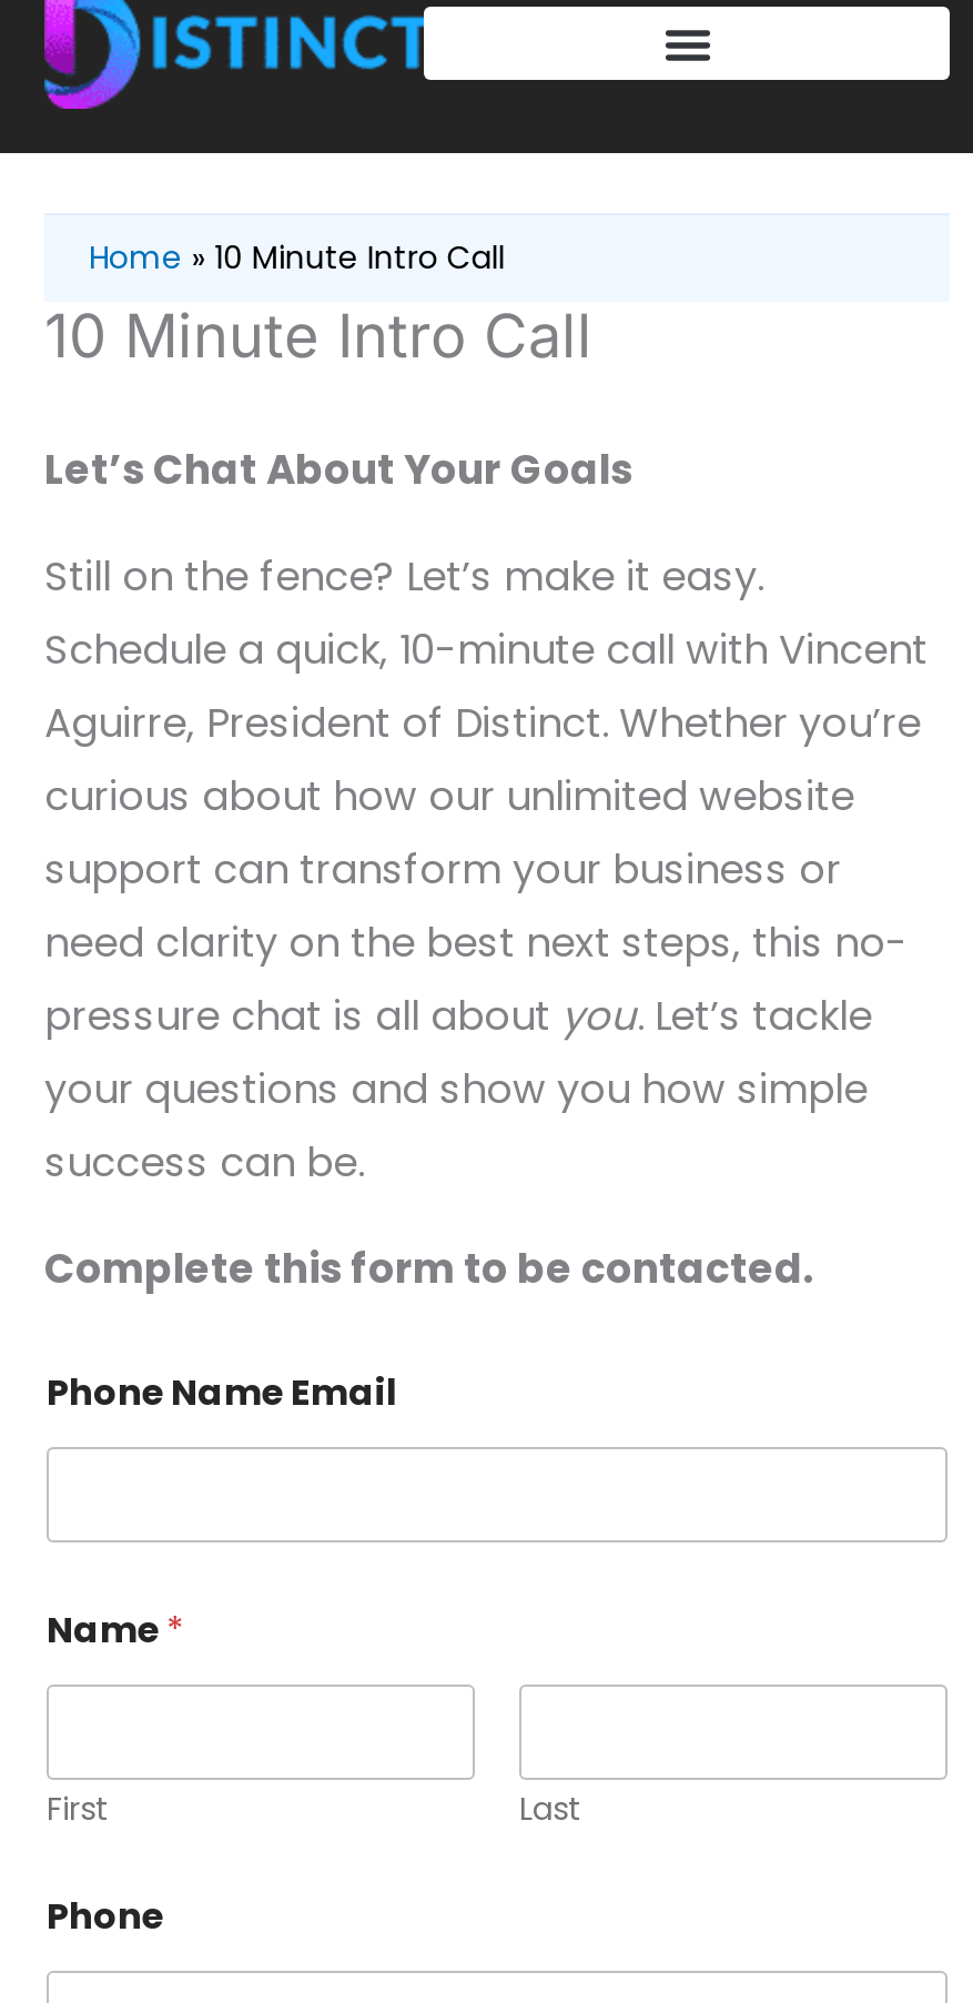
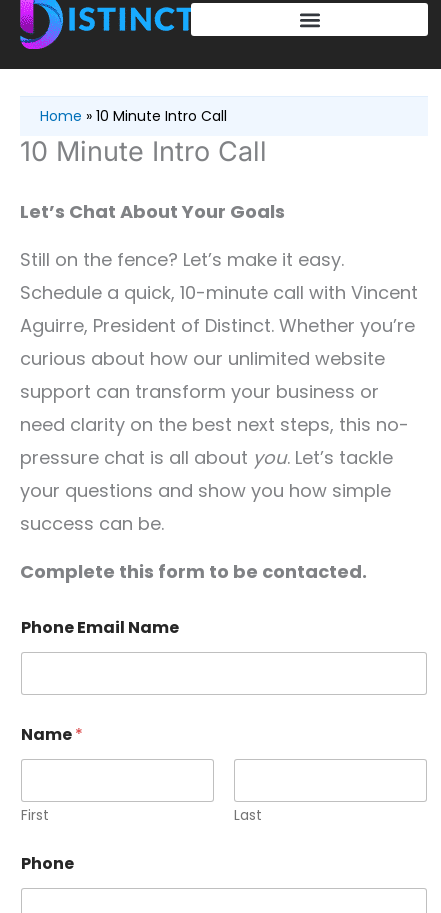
[47,1367,397,1418] Phone Name Email -> [21,616,179,639] Phone Email Name

